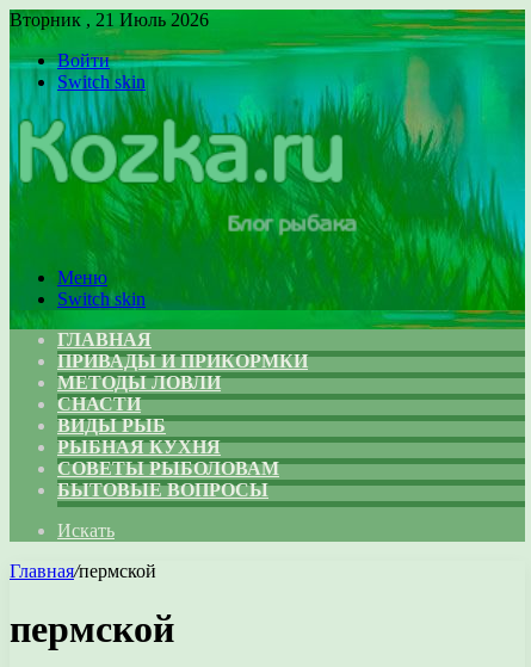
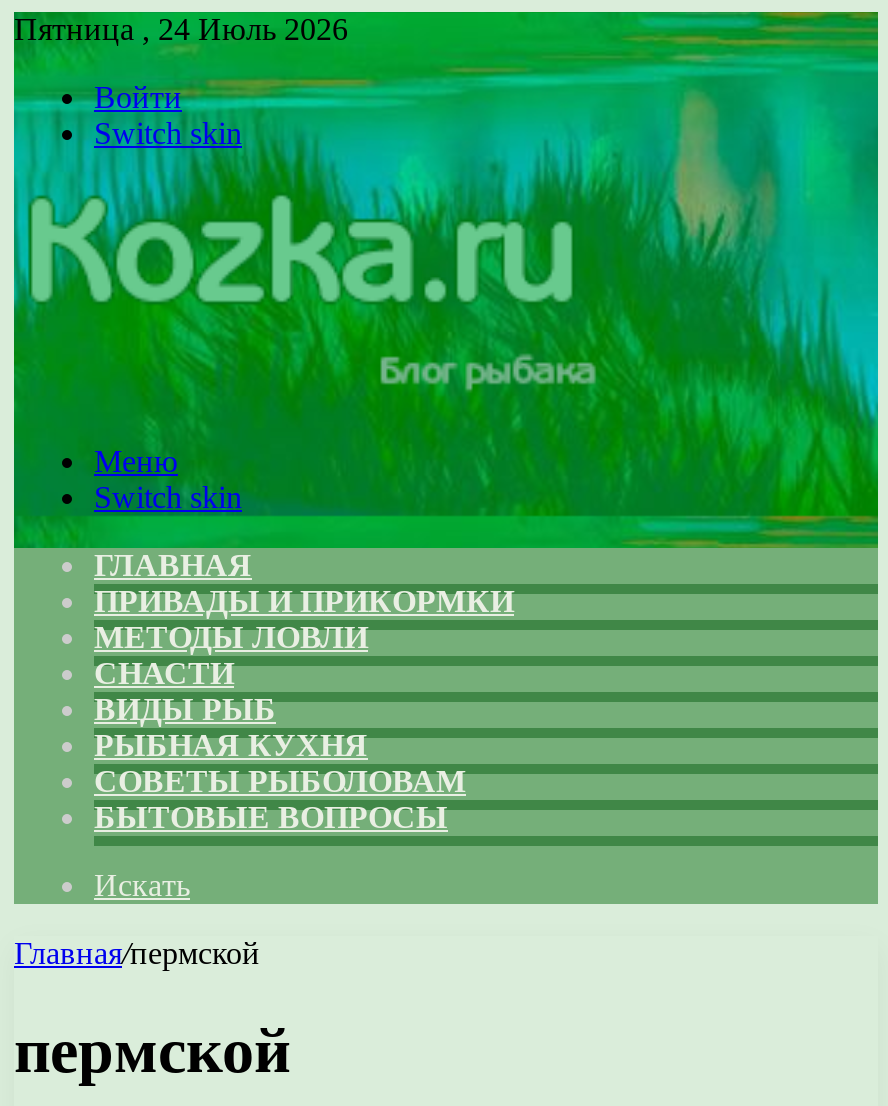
[10,10,209,30] Вторник , 21 Июль 2026 -> [14,12,348,46] Пятница , 24 Июль 2026

